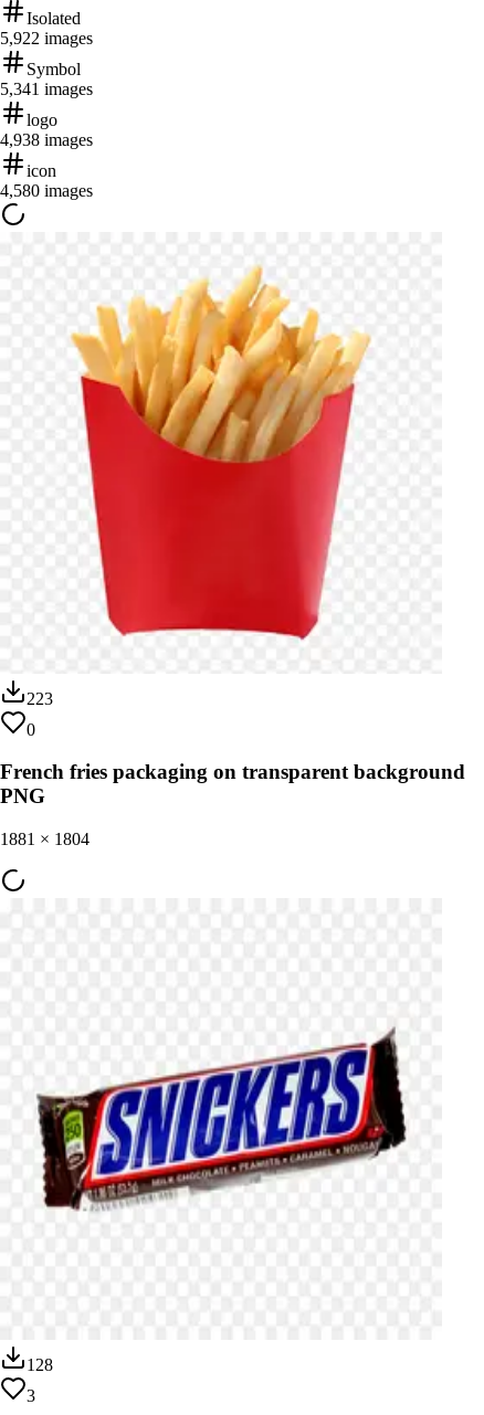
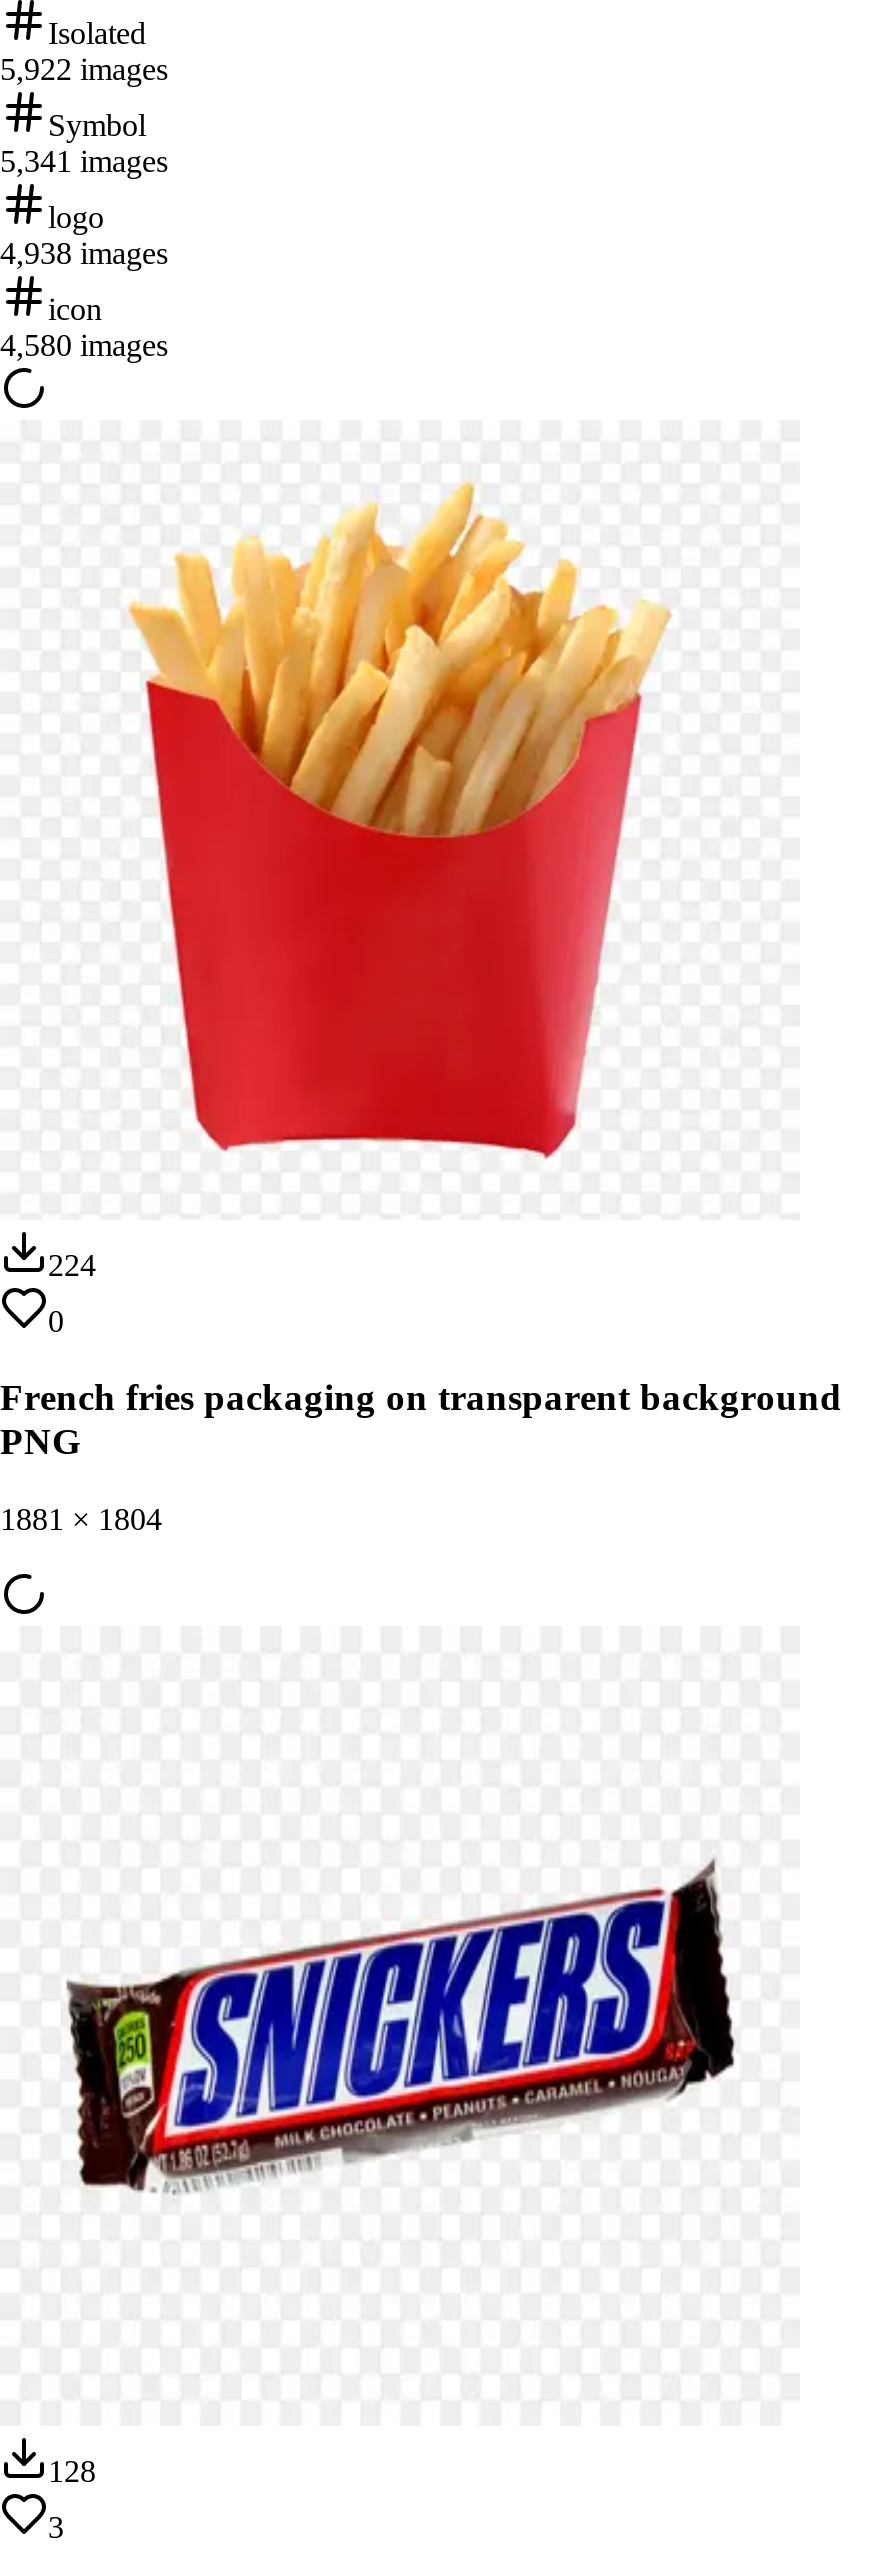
[27,689,53,708] 223 -> [48,1247,96,1281] 224

